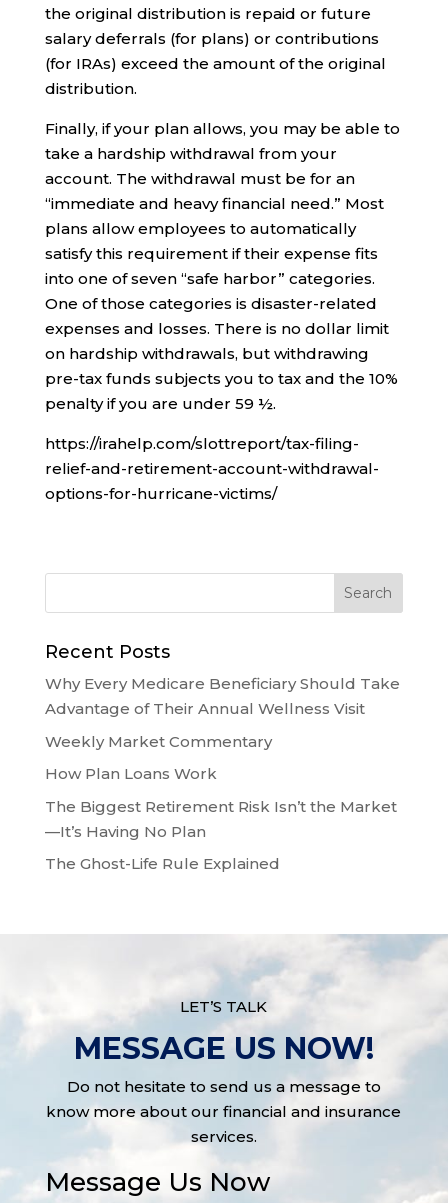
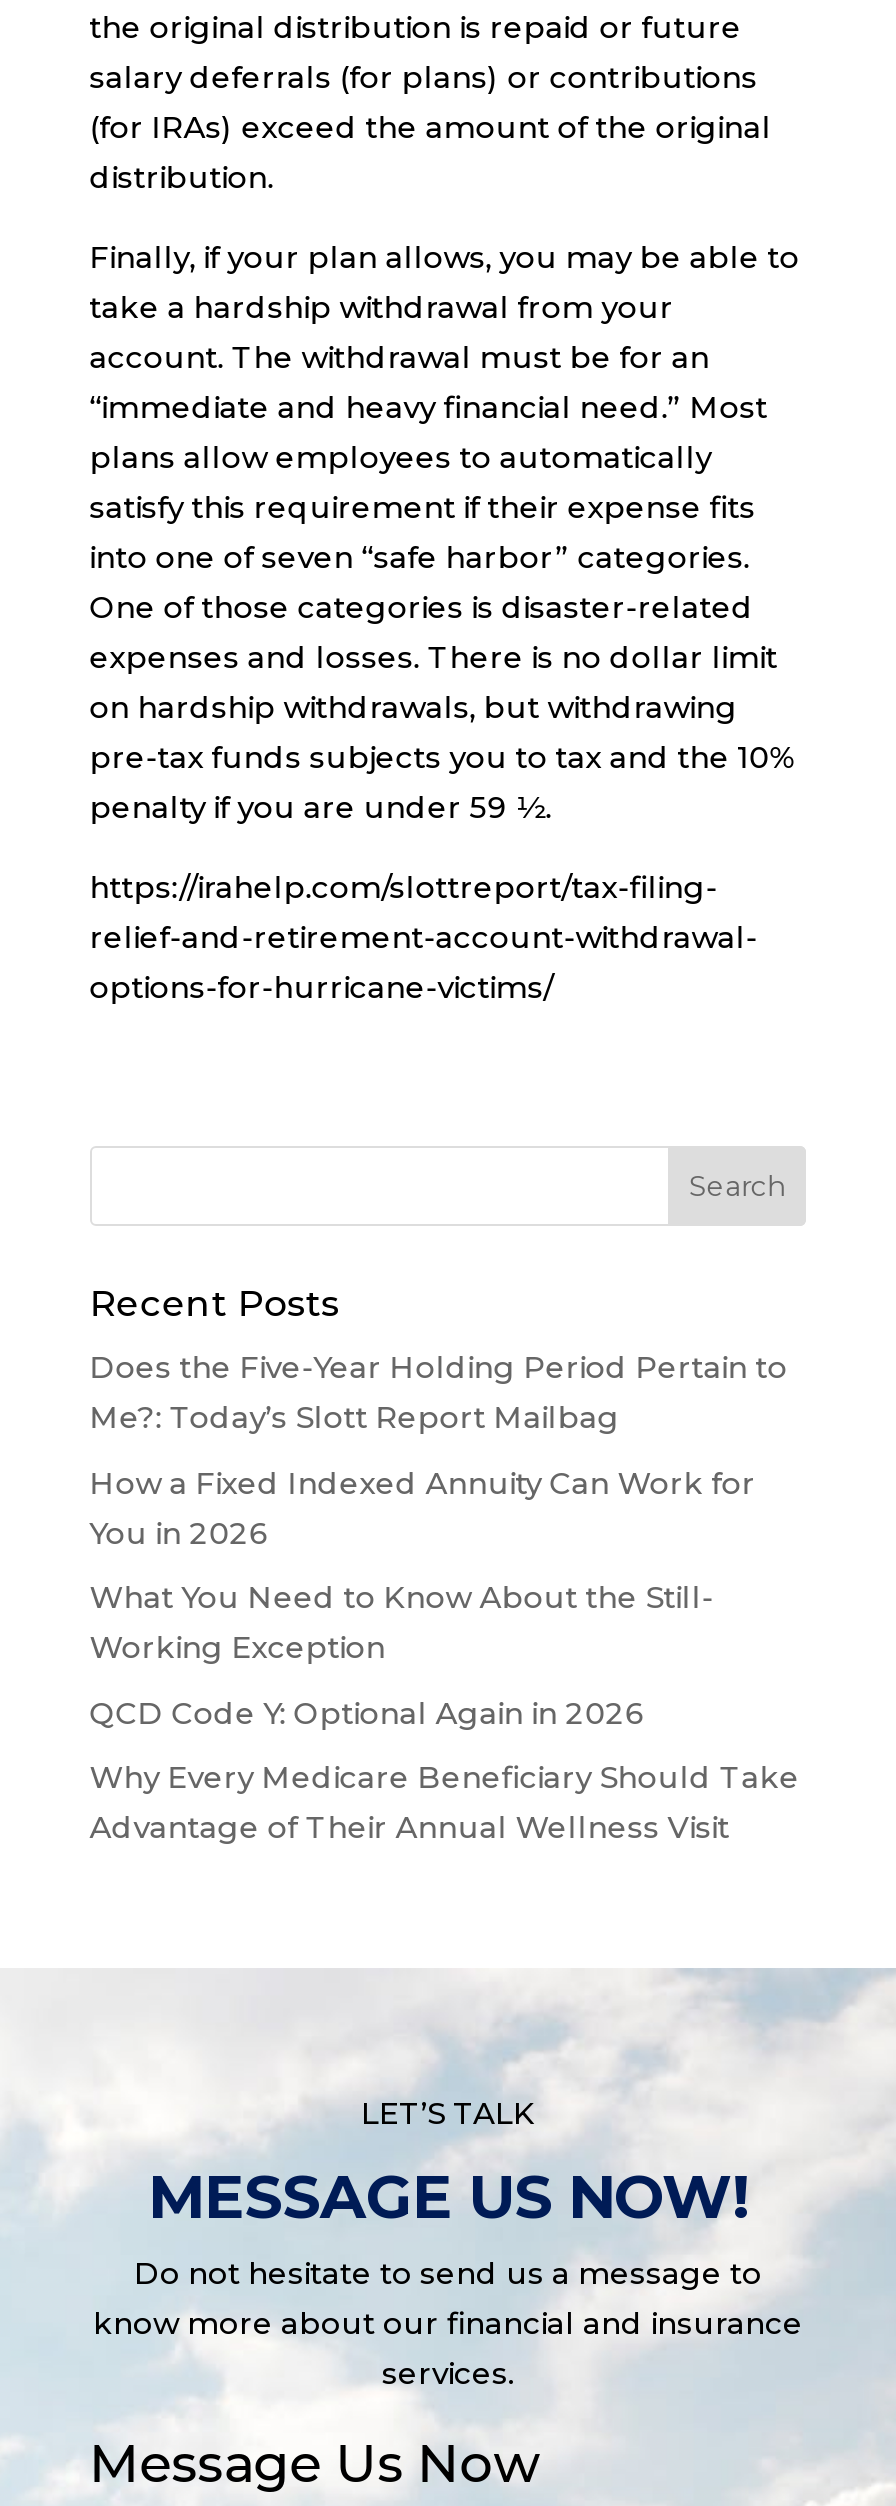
none -> [90,1348,788,1731] Does the Five-Year Holding Period Pertain to | Me?: Today’s Slott Report Mailbag | How a Fixed Indexed Annuity Can Work for | You in 2026 | What You Need to Know About the Still- | Working Exception | QCD Code Y: Optional Again in 2026
moved [45,674,400,718] -> [90,1758,800,1846]: Why Every Medicare Beneficiary Should Take | Advantage of Their Annual Wellness Visit
[45,731,397,873] Weekly Market Commentary | How Plan Loans Work | The Biggest Retirement Risk Isn’t the Market | —It’s Having No Plan | The Ghost-Life Rule Explained -> none

